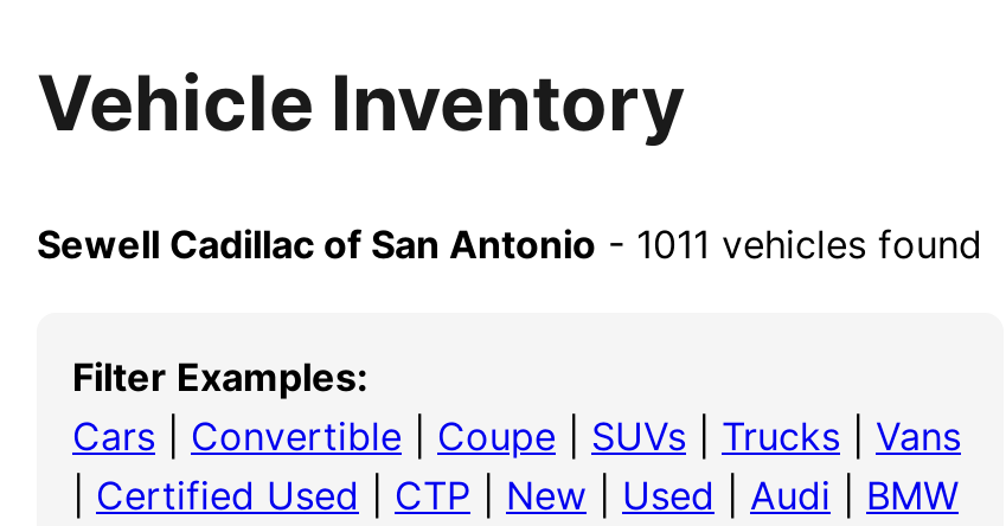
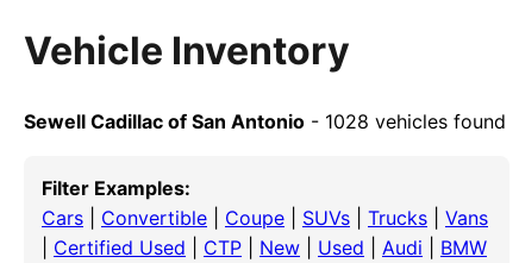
[37,220,982,268] Sewell Cadillac of San Antonio - 1011 vehicles found -> [24,109,506,133] Sewell Cadillac of San Antonio - 1028 vehicles found

